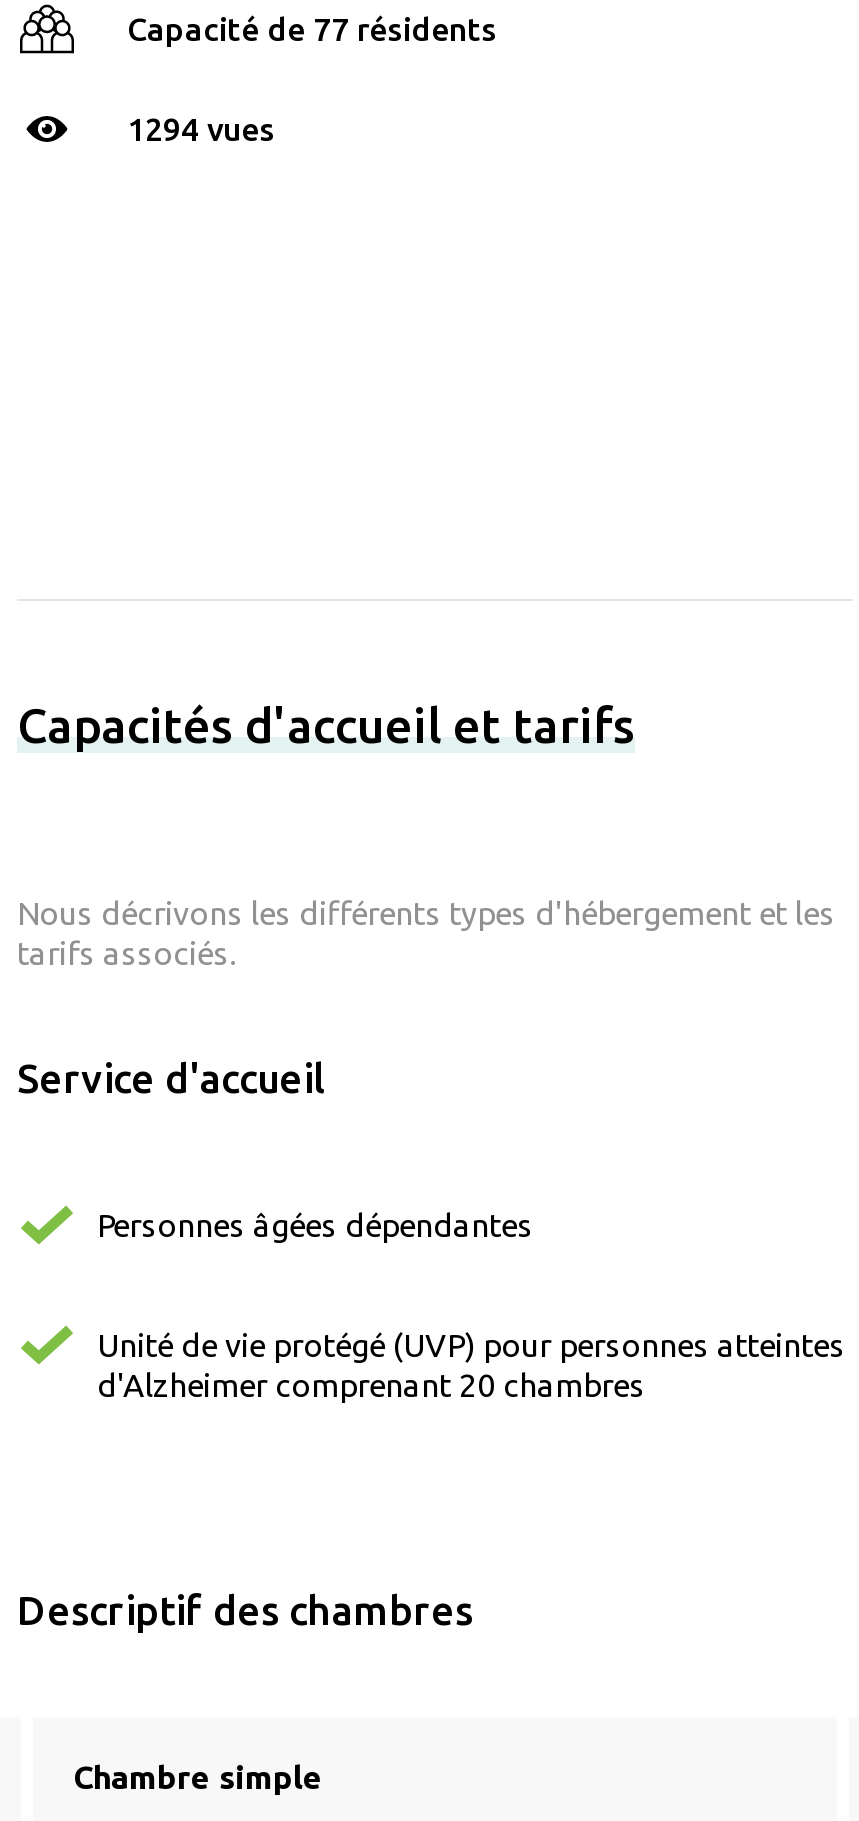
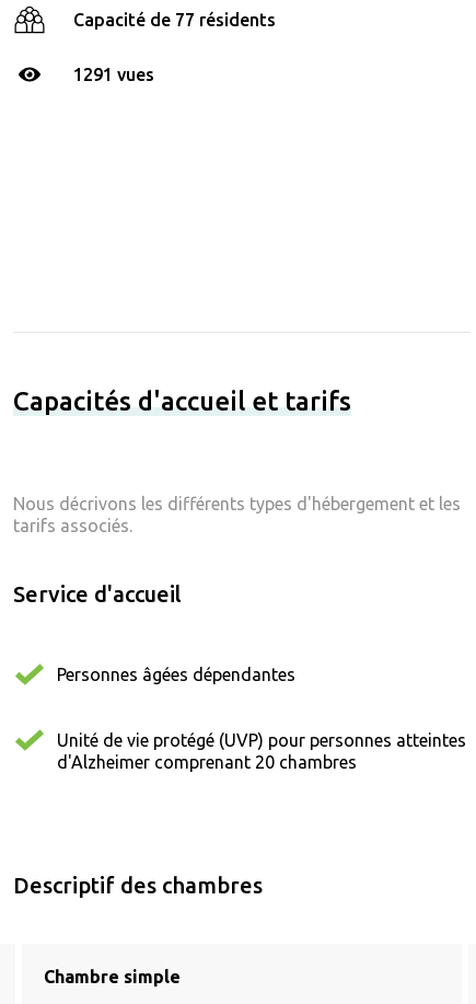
[127,111,275,147] 1294 vues -> [73,65,154,84] 1291 vues

